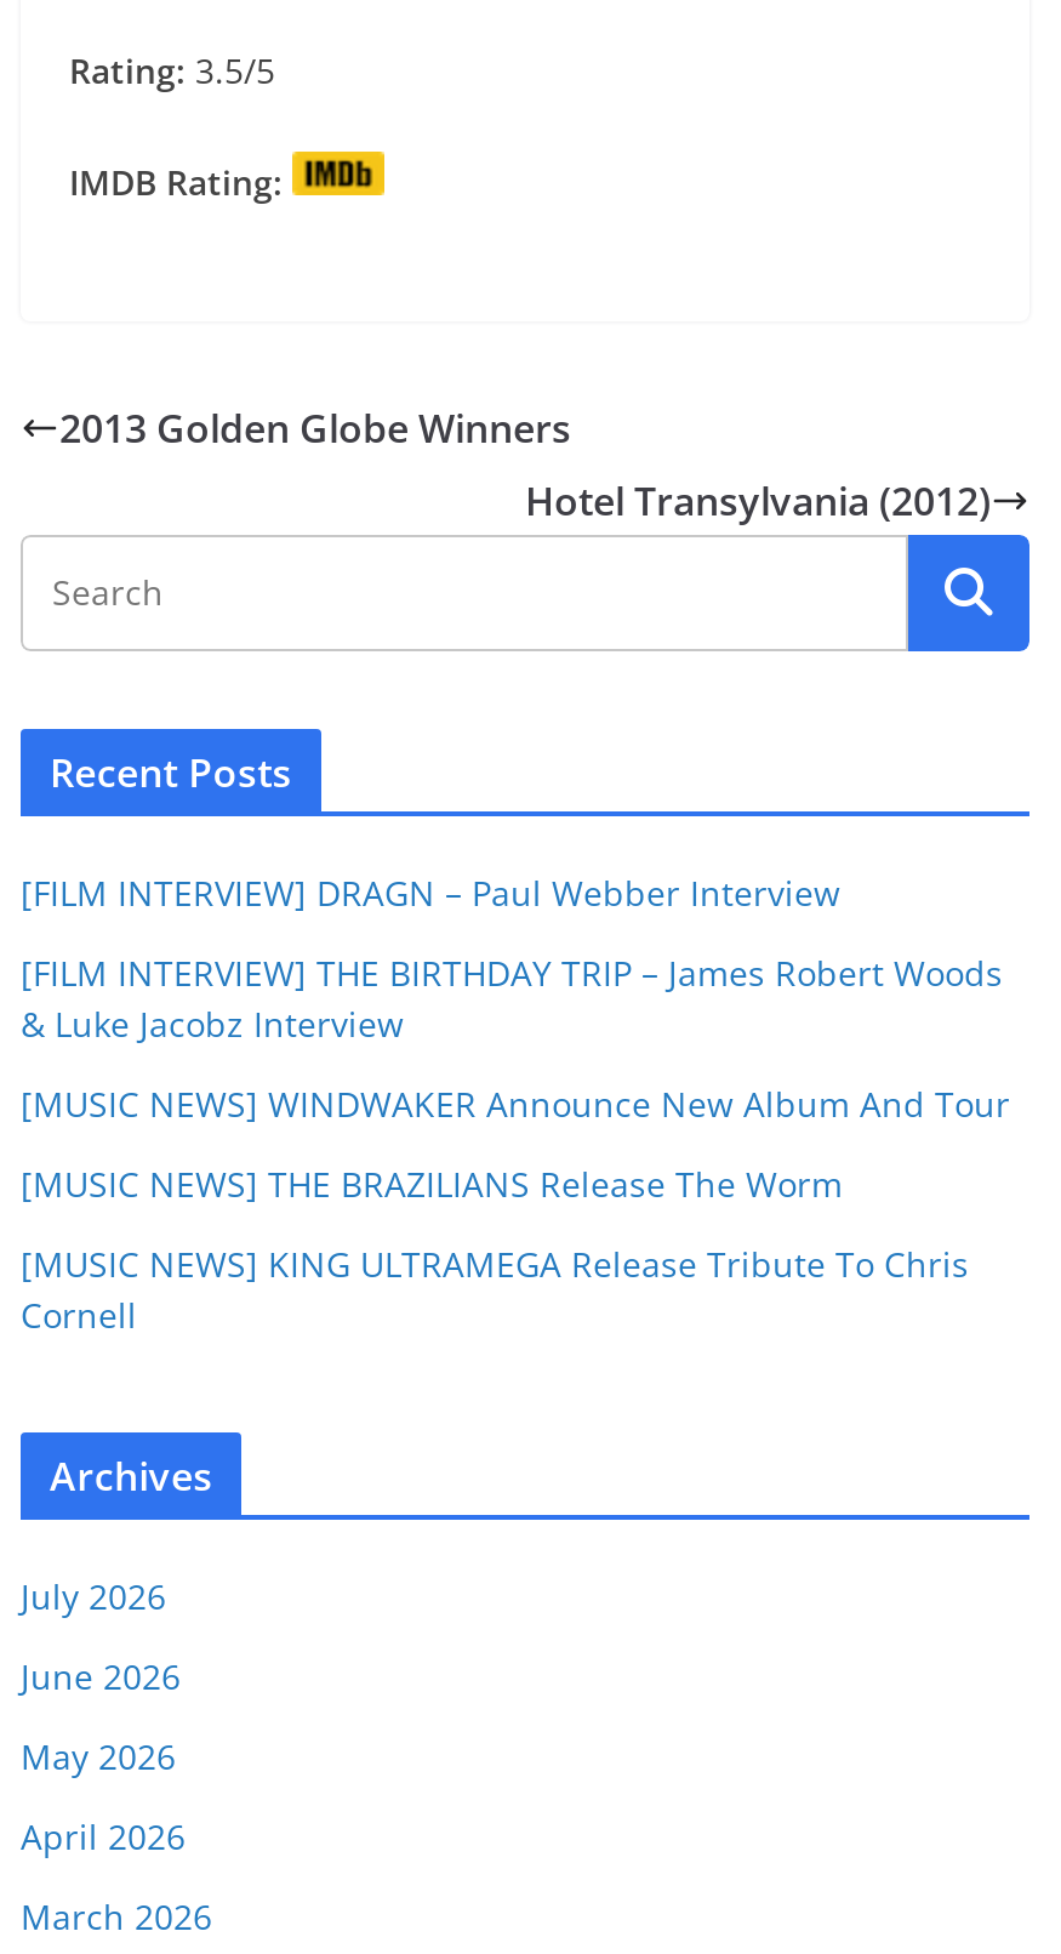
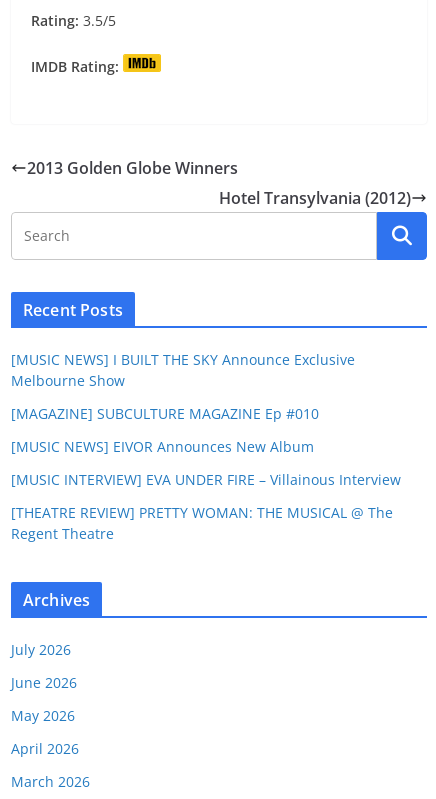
[21,869,840,915] [FILM INTERVIEW] DRAGN – Paul Webber Interview -> [11,350,355,390] [MUSIC NEWS] I BUILT THE SKY Announce Exclusive | Melbourne Show
[21,949,1003,1046] [FILM INTERVIEW] THE BIRTHDAY TRIP – James Robert Woods | & Luke Jacobz Interview -> [11,404,319,423] [MAGAZINE] SUBCULTURE MAGAZINE Ep #010
[21,1080,1010,1126] [MUSIC NEWS] WINDWAKER Announce New Album And Tour -> [11,437,314,456] [MUSIC NEWS] EIVOR Announces New Album
[21,1160,843,1206] [MUSIC NEWS] THE BRAZILIANS Release The Worm -> [11,470,401,489] [MUSIC INTERVIEW] EVA UNDER FIRE – Villainous Interview
[21,1240,969,1337] [MUSIC NEWS] KING ULTRAMEGA Release Tribute To Chris | Cornell -> [11,503,393,543] [THEATRE REVIEW] PRETTY WOMAN: THE MUSICAL @ The | Regent Theatre

